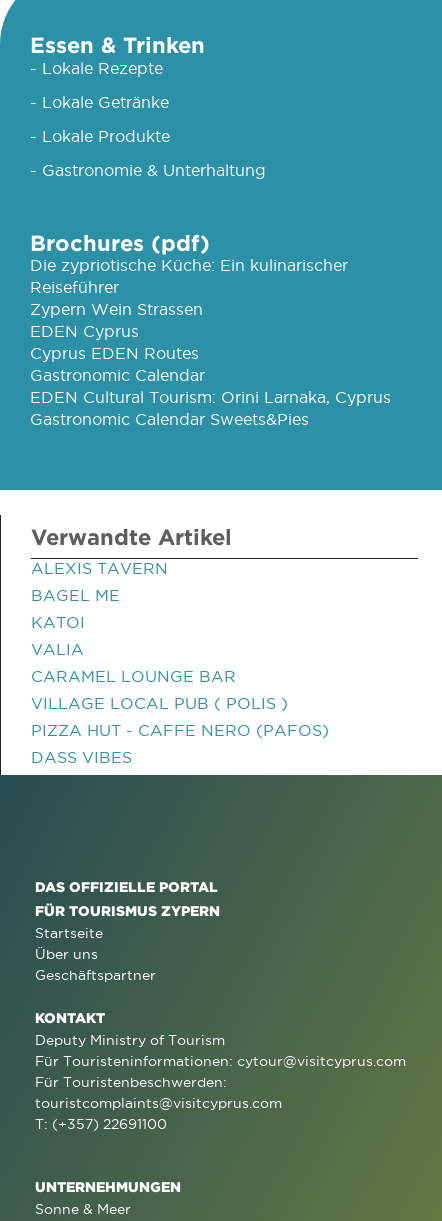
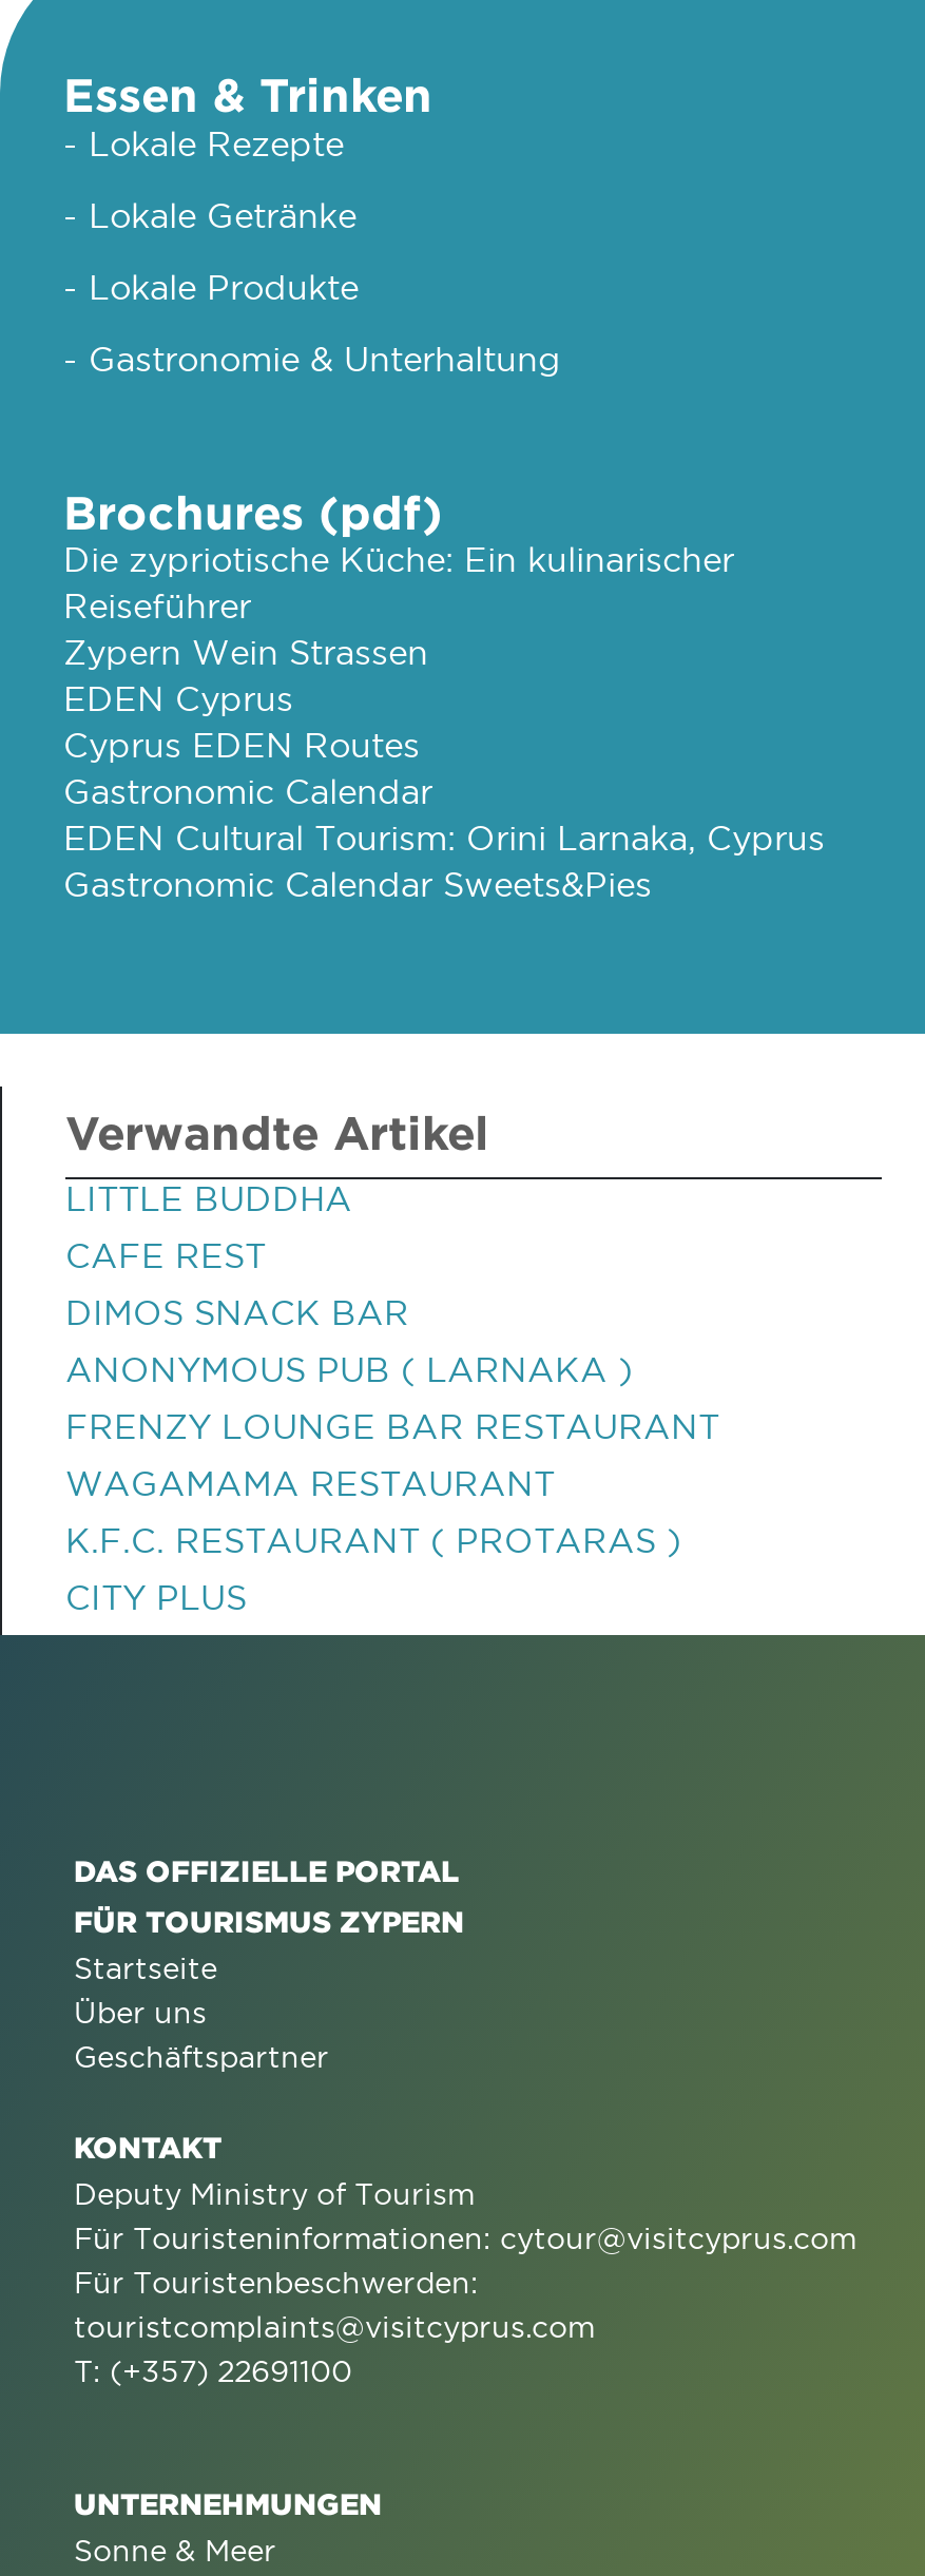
[31,559,168,577] ALEXIS TAVERN -> [65,1179,352,1217] LITTLE BUDDHA
[31,586,120,604] BAGEL ME -> [65,1236,266,1274] CAFE REST
[31,613,85,631] KATOI -> [65,1293,409,1331] DIMOS SNACK BAR
[31,640,84,658] VALIA -> [65,1350,633,1388] ANONYMOUS PUB ( LARNAKA )
[31,667,236,685] CARAMEL LOUNGE BAR -> [65,1407,719,1445] FRENZY LOUNGE BAR RESTAURANT
[31,694,288,712] VILLAGE LOCAL PUB ( POLIS ) -> [65,1464,555,1502] WAGAMAMA RESTAURANT
[31,721,329,739] PIZZA HUT - CAFFE NERO (PAFOS) -> [65,1521,681,1559] K.F.C. RESTAURANT ( PROTARAS )
[31,748,132,766] DASS VIBES -> [65,1578,247,1616] CITY PLUS

